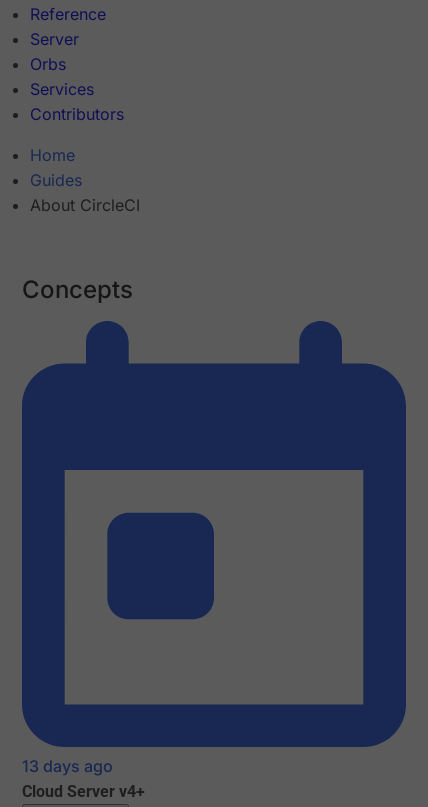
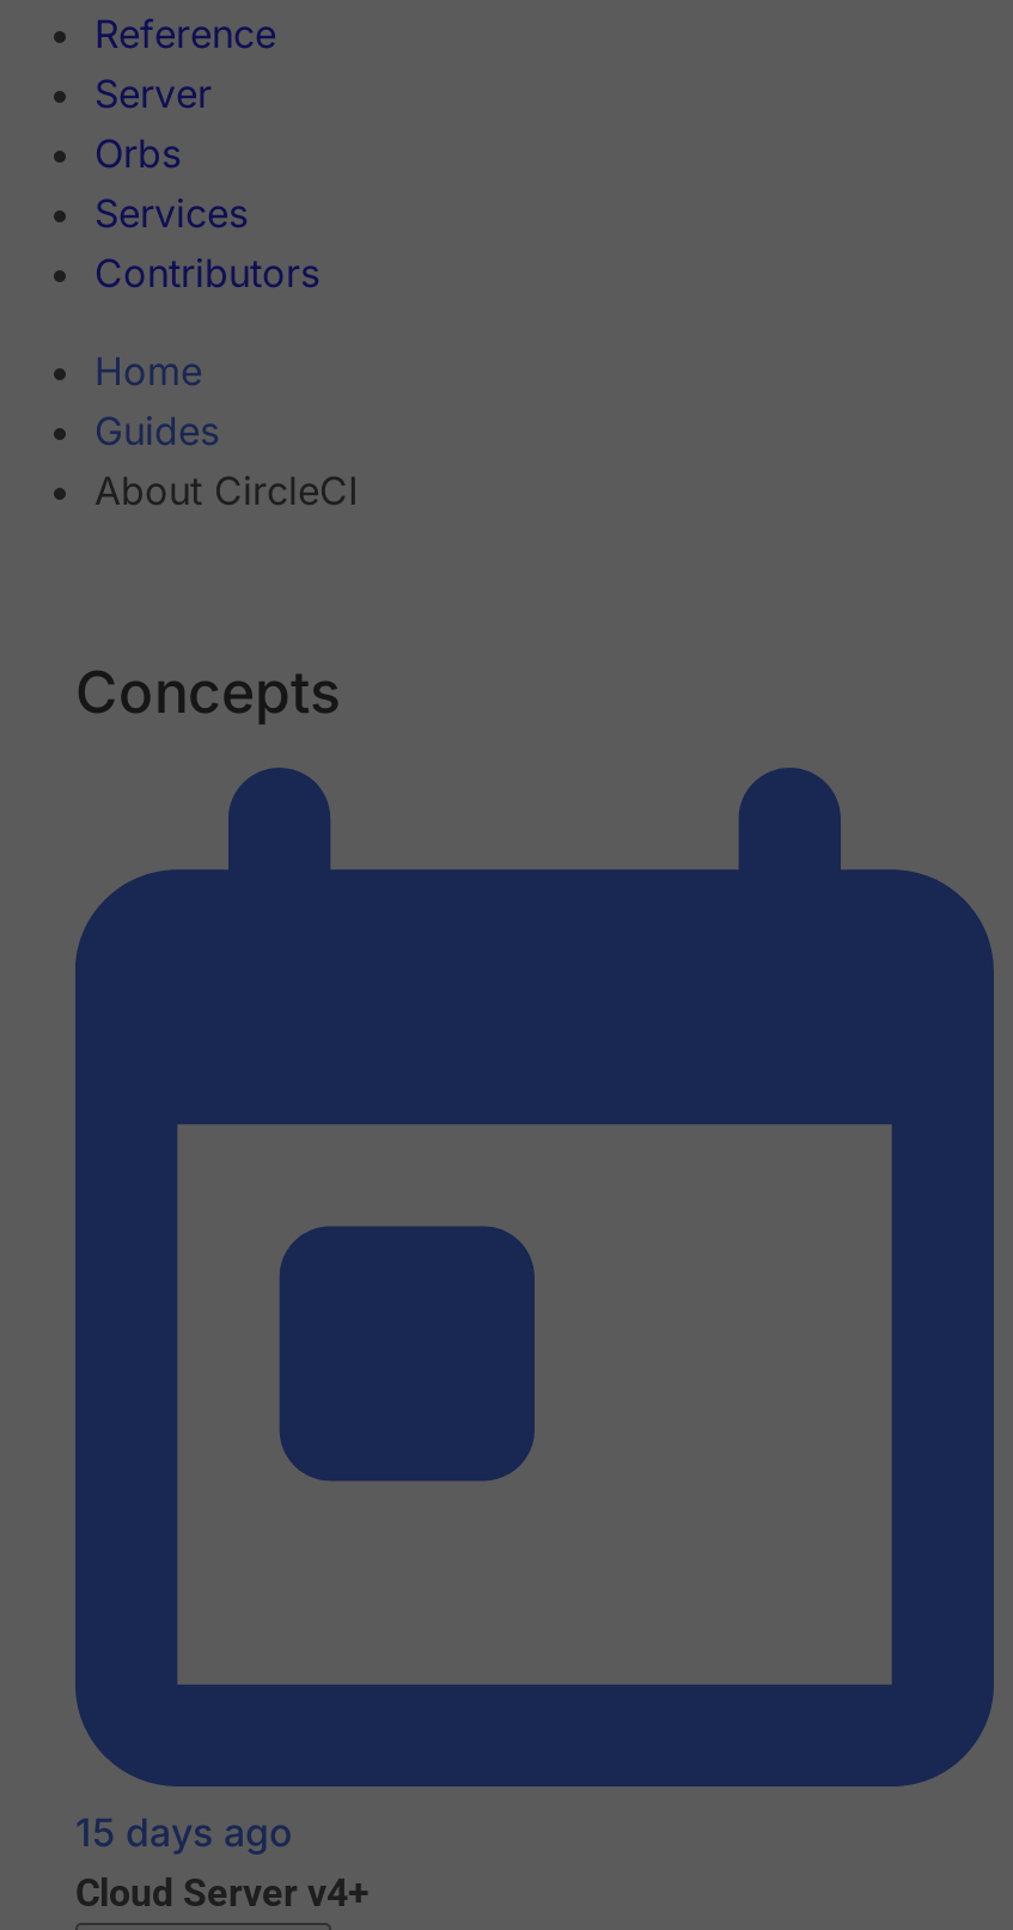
[22,756,113,776] 13 days ago -> [75,1809,293,1857] 15 days ago

